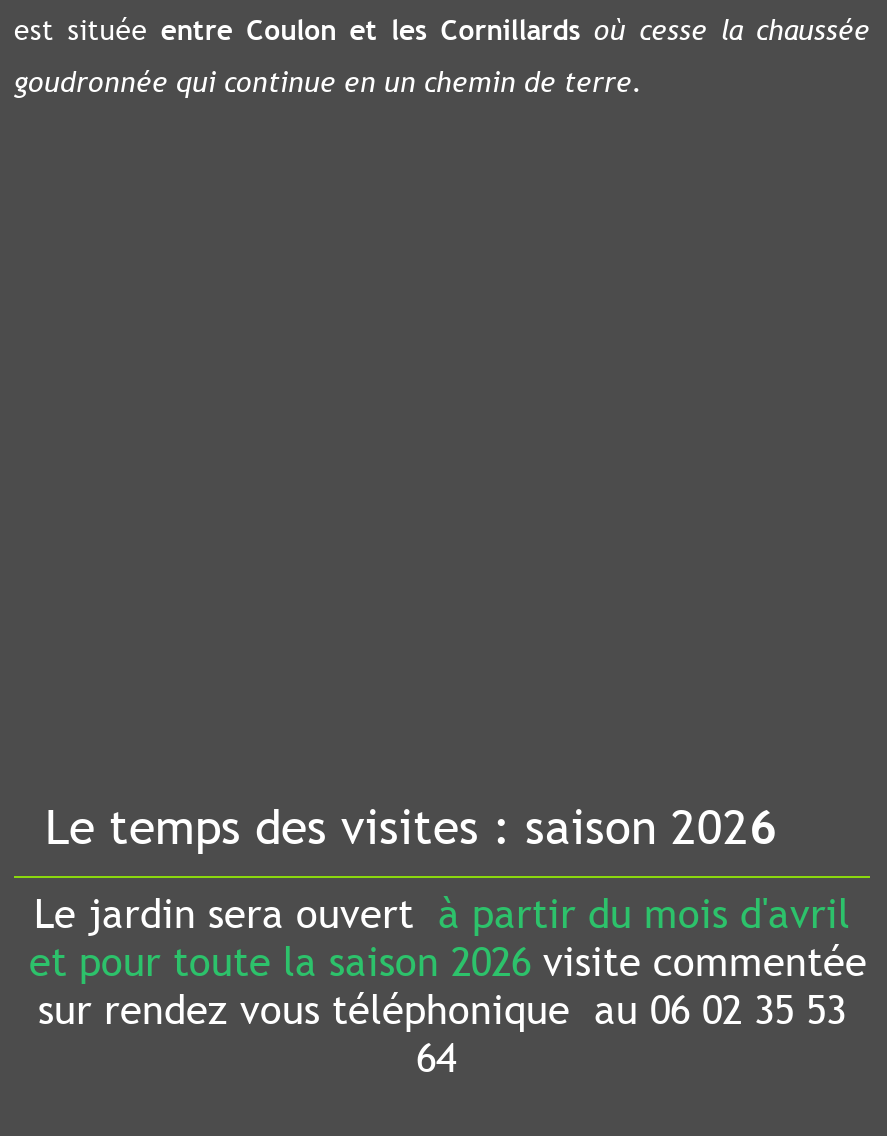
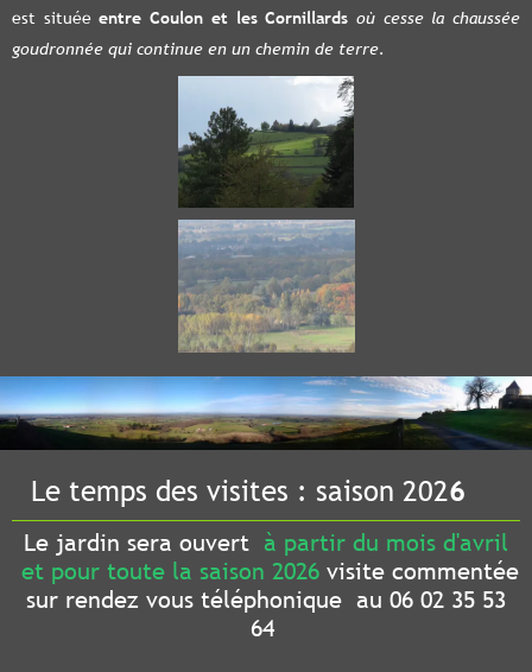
none -> [4,375,528,450] [image]
none -> [177,75,355,208] [image]
none -> [177,218,356,353] [image]

